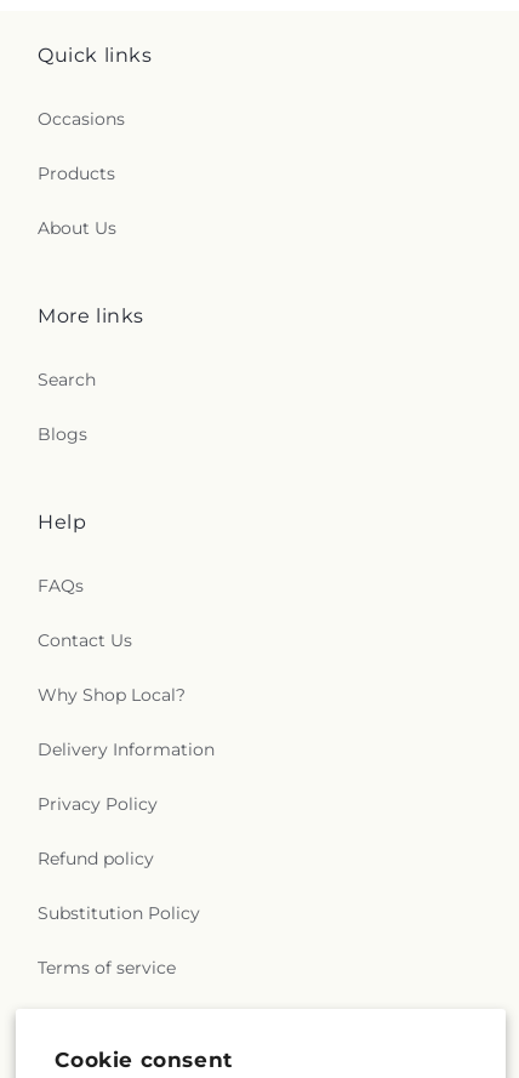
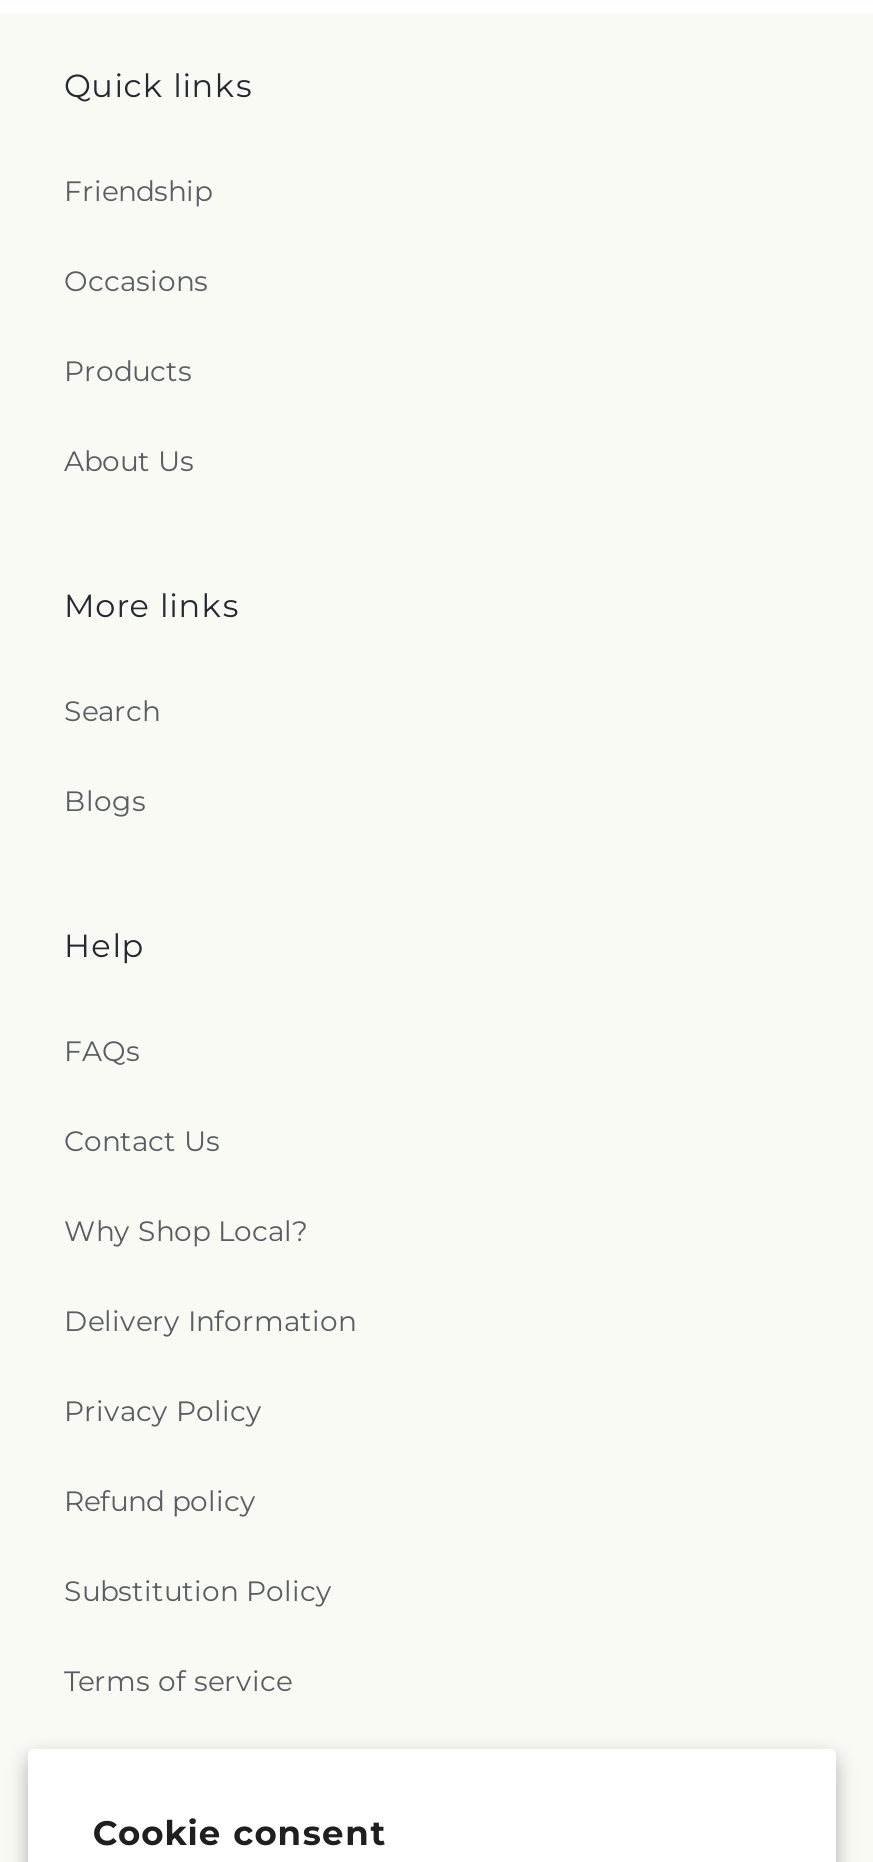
none -> [64,174,212,210] Friendship

